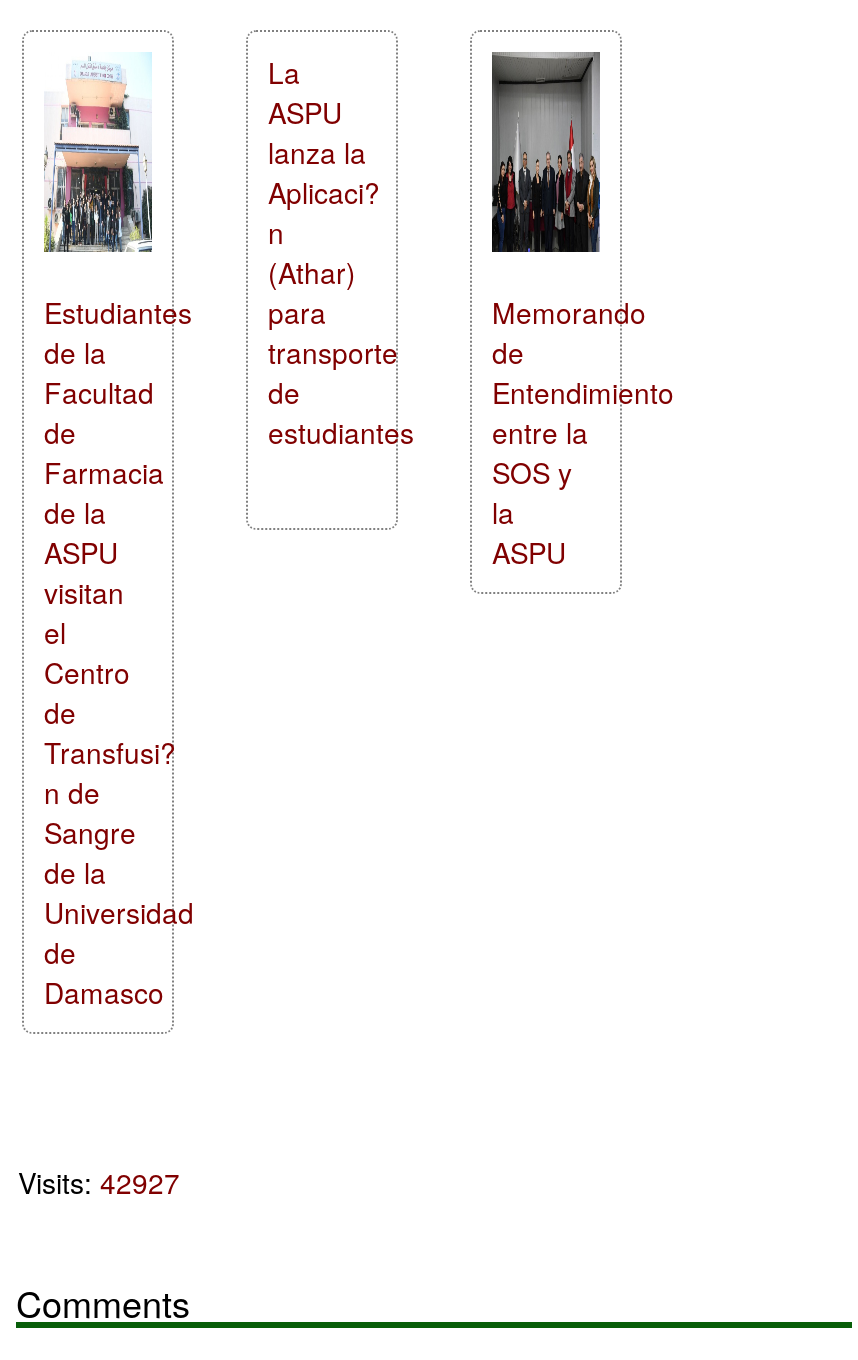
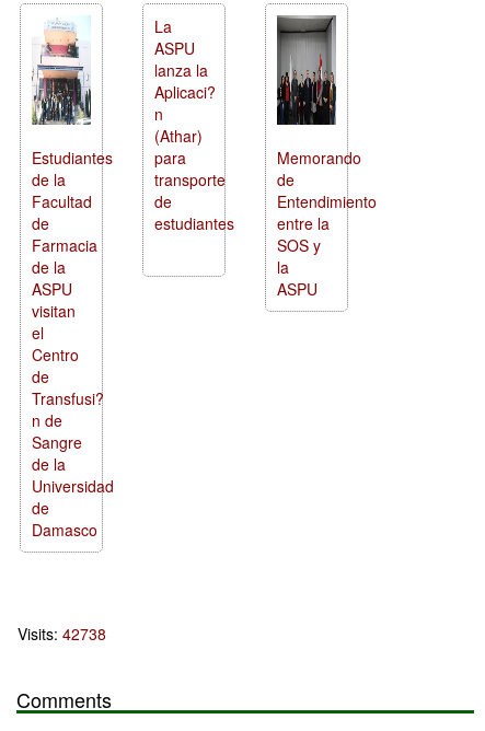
[18,1162,180,1202] Visits: 42927 -> [18,623,106,645] Visits: 42738

